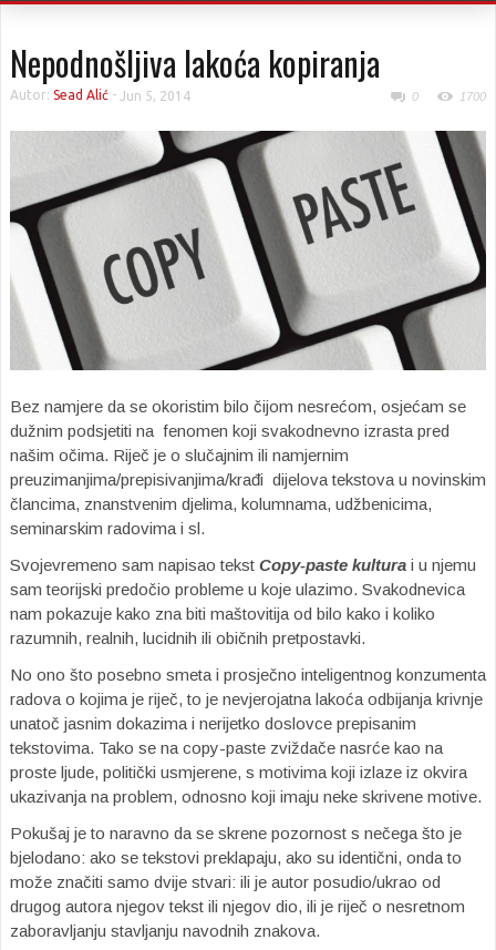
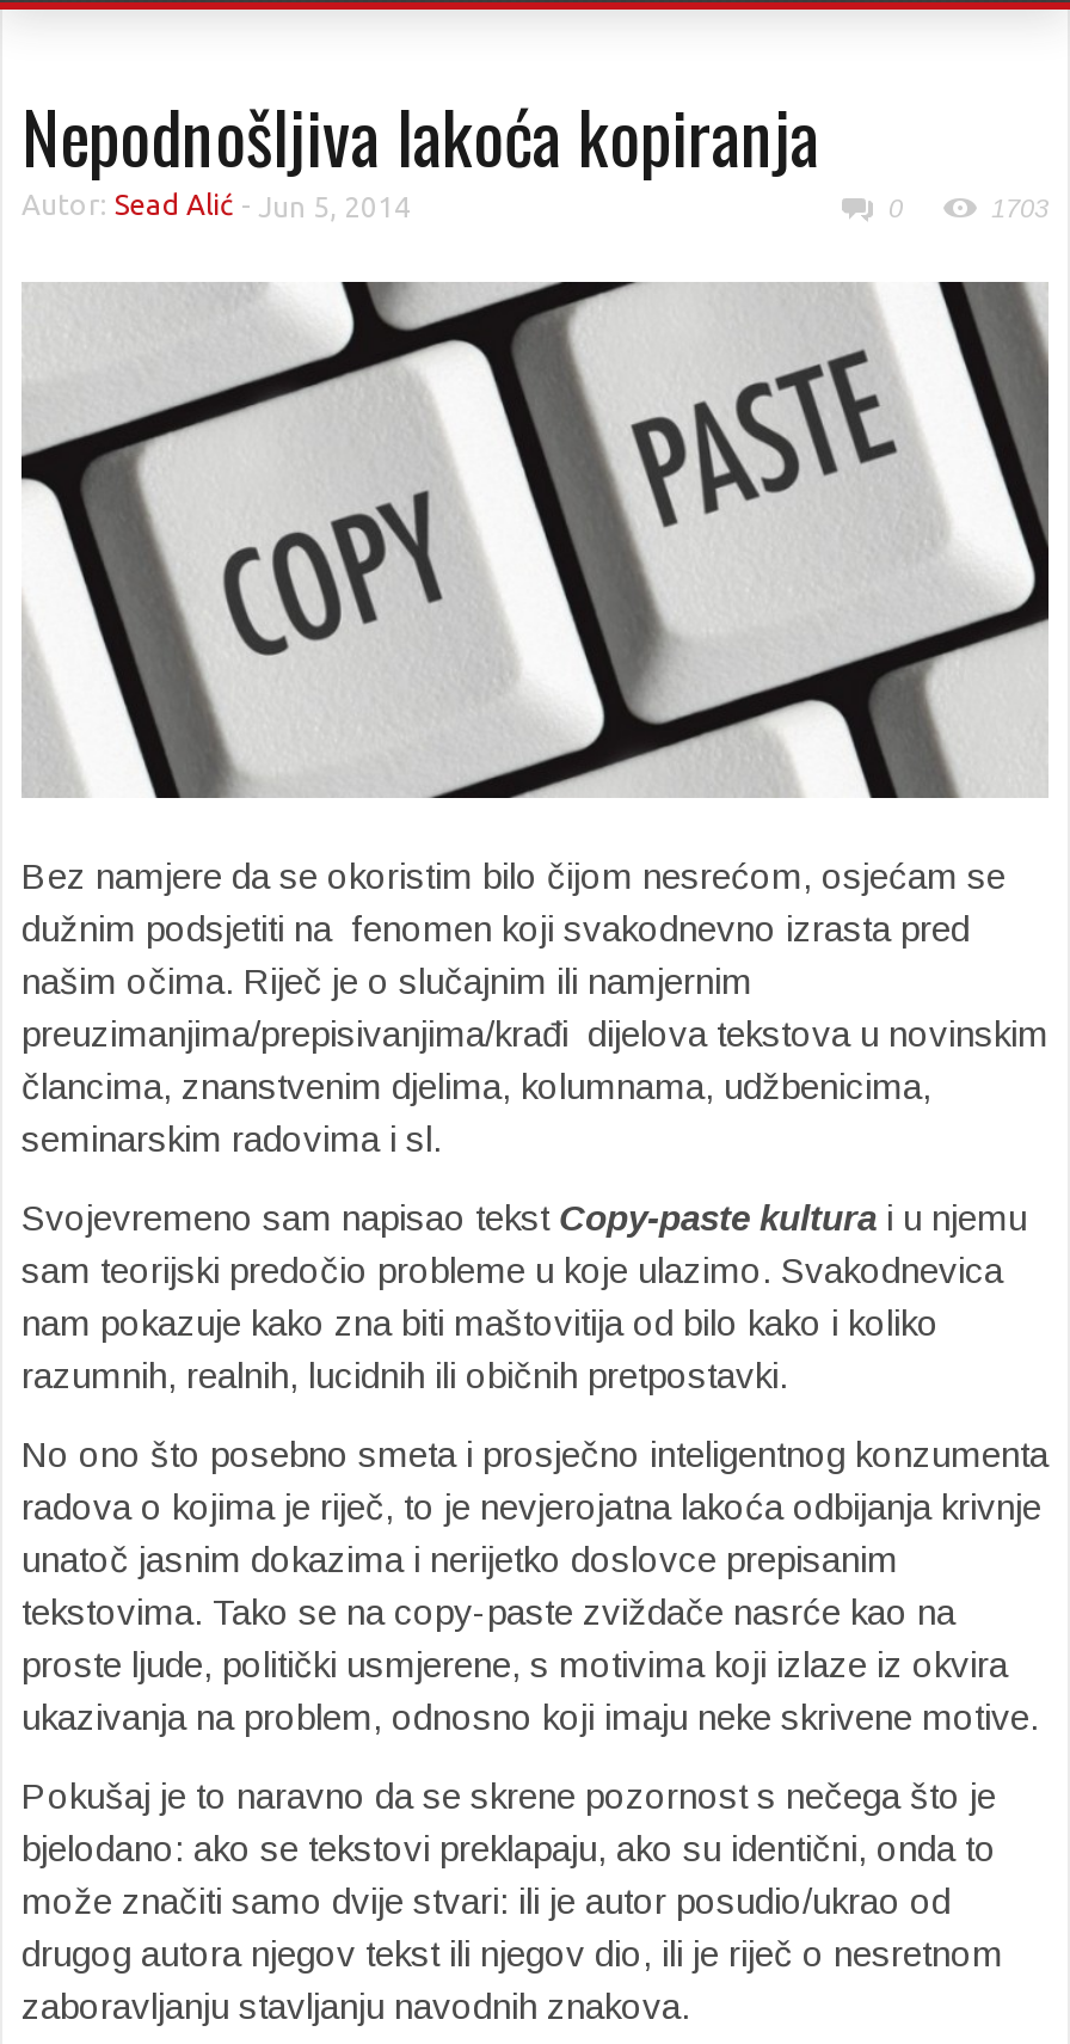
[459,90,486,103] 1700 -> [991,194,1049,222] 1703

